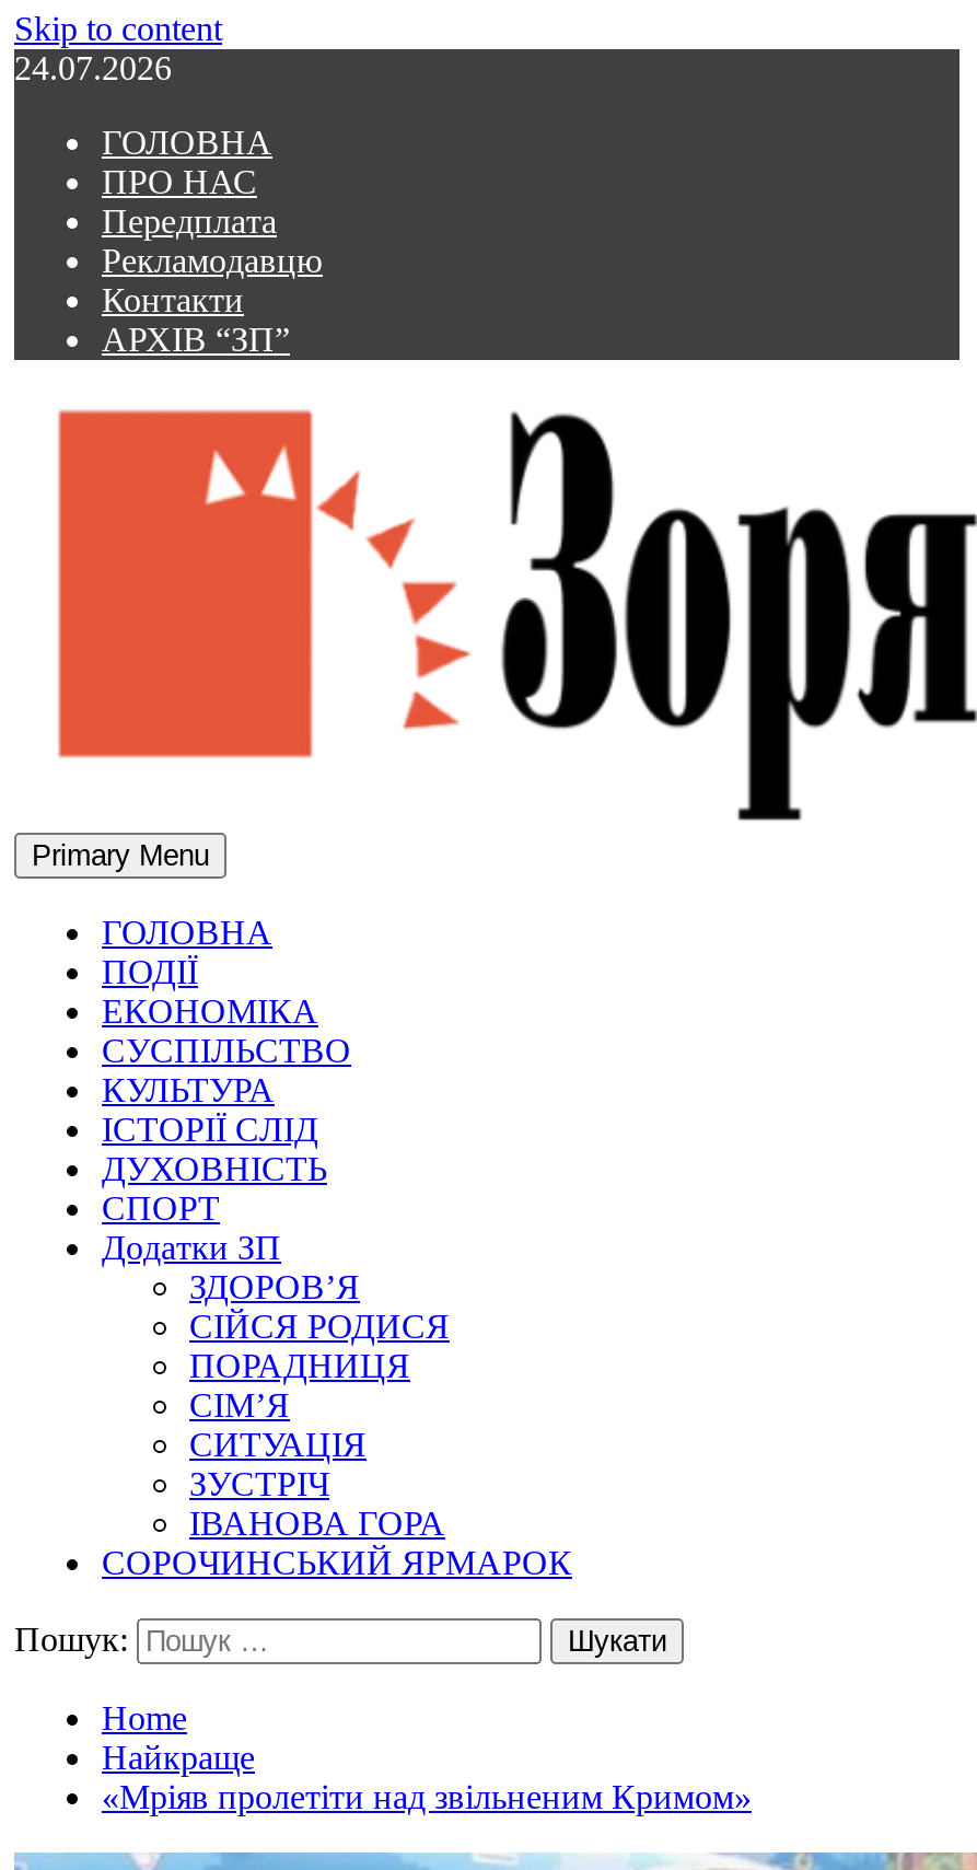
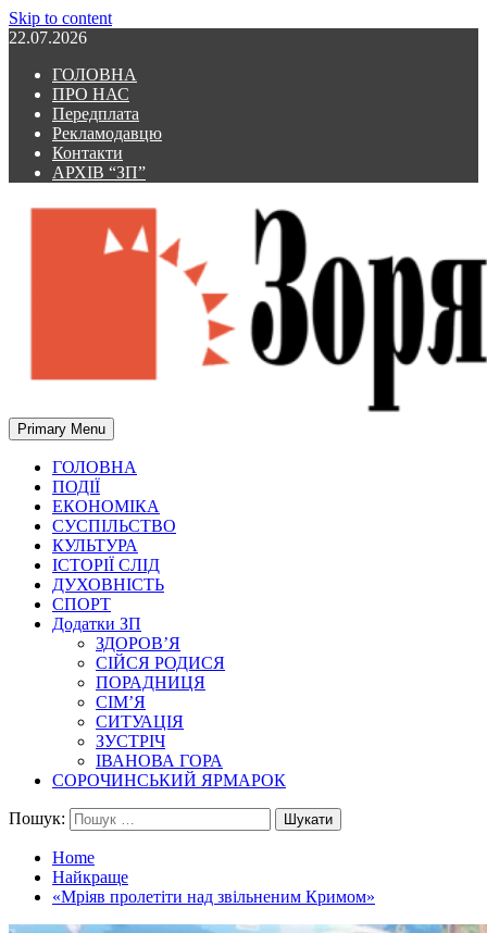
[14,49,172,86] 24.07.2026 -> [9,28,87,47] 22.07.2026

